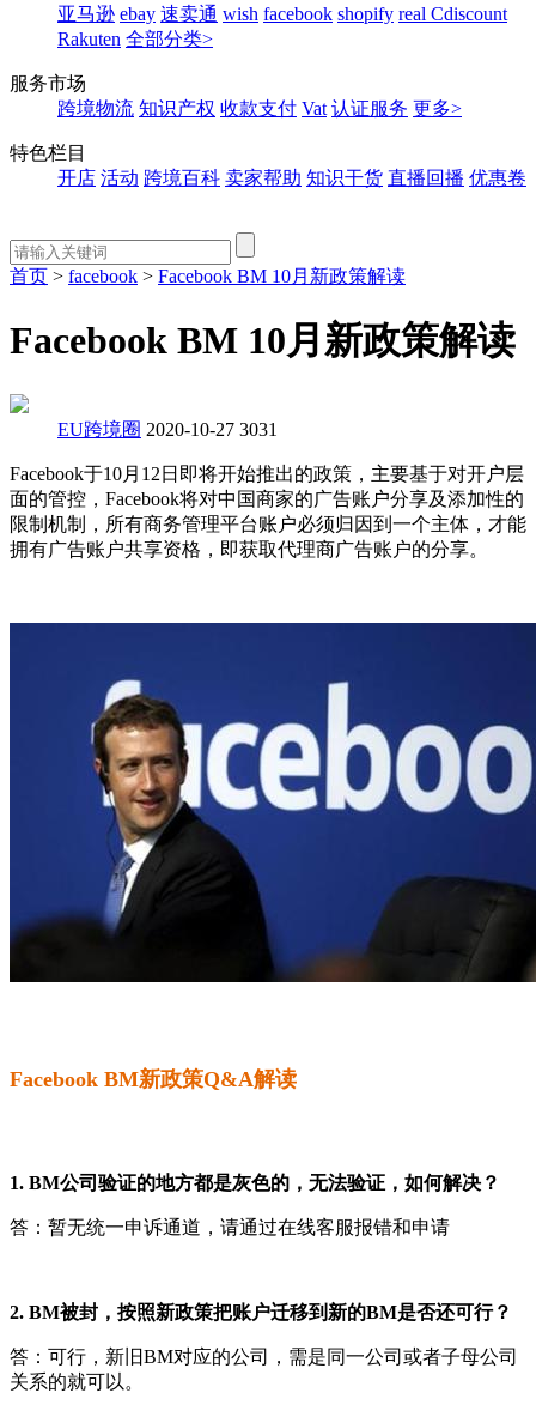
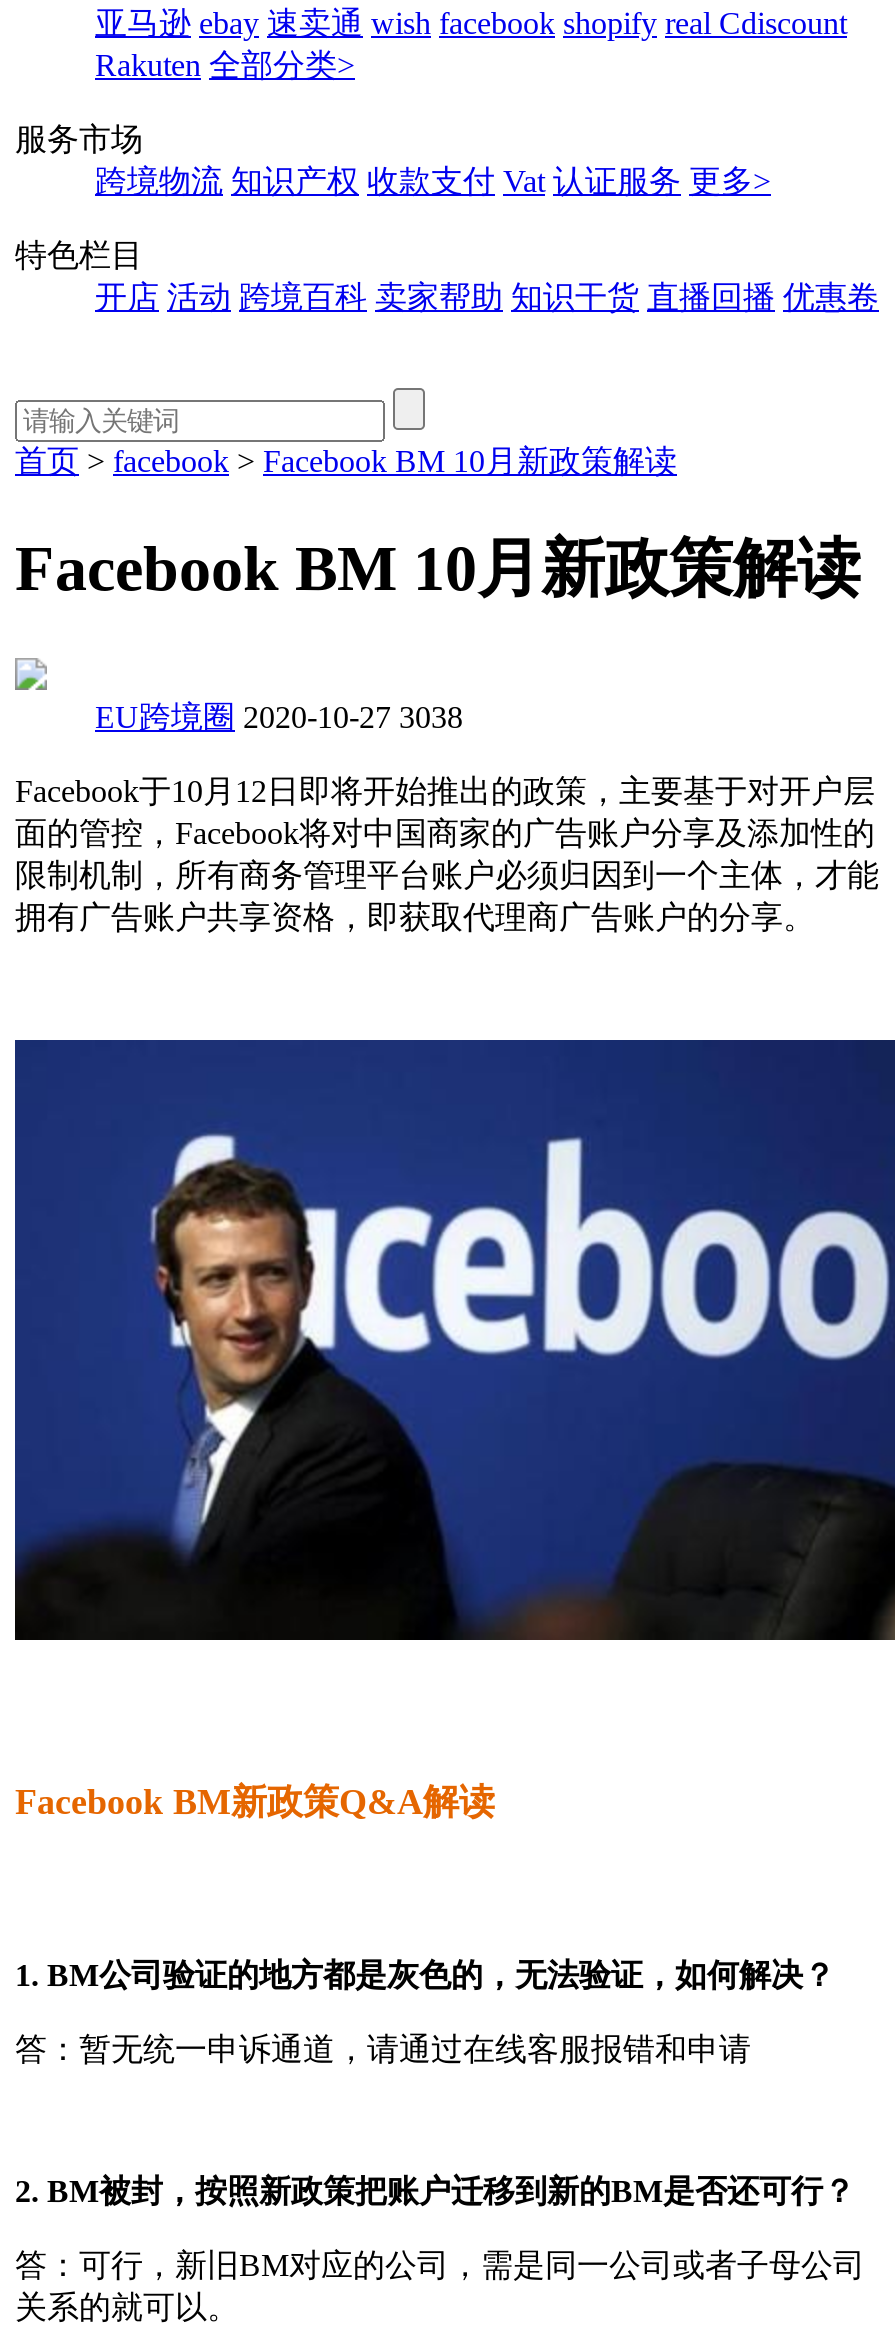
[57,419,278,439] EU跨境圈 2020-10-27 3031 -> [95,700,463,734] EU跨境圈 2020-10-27 3038

